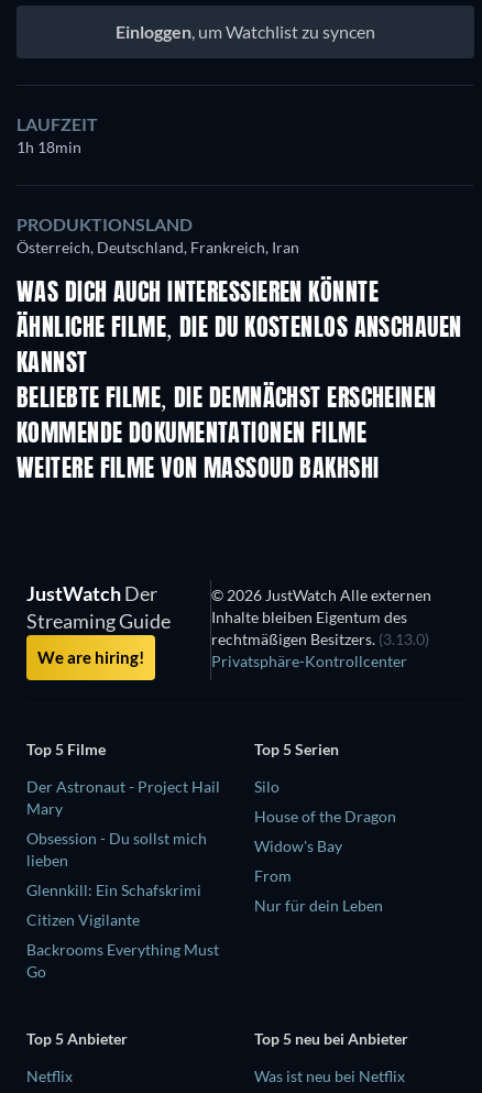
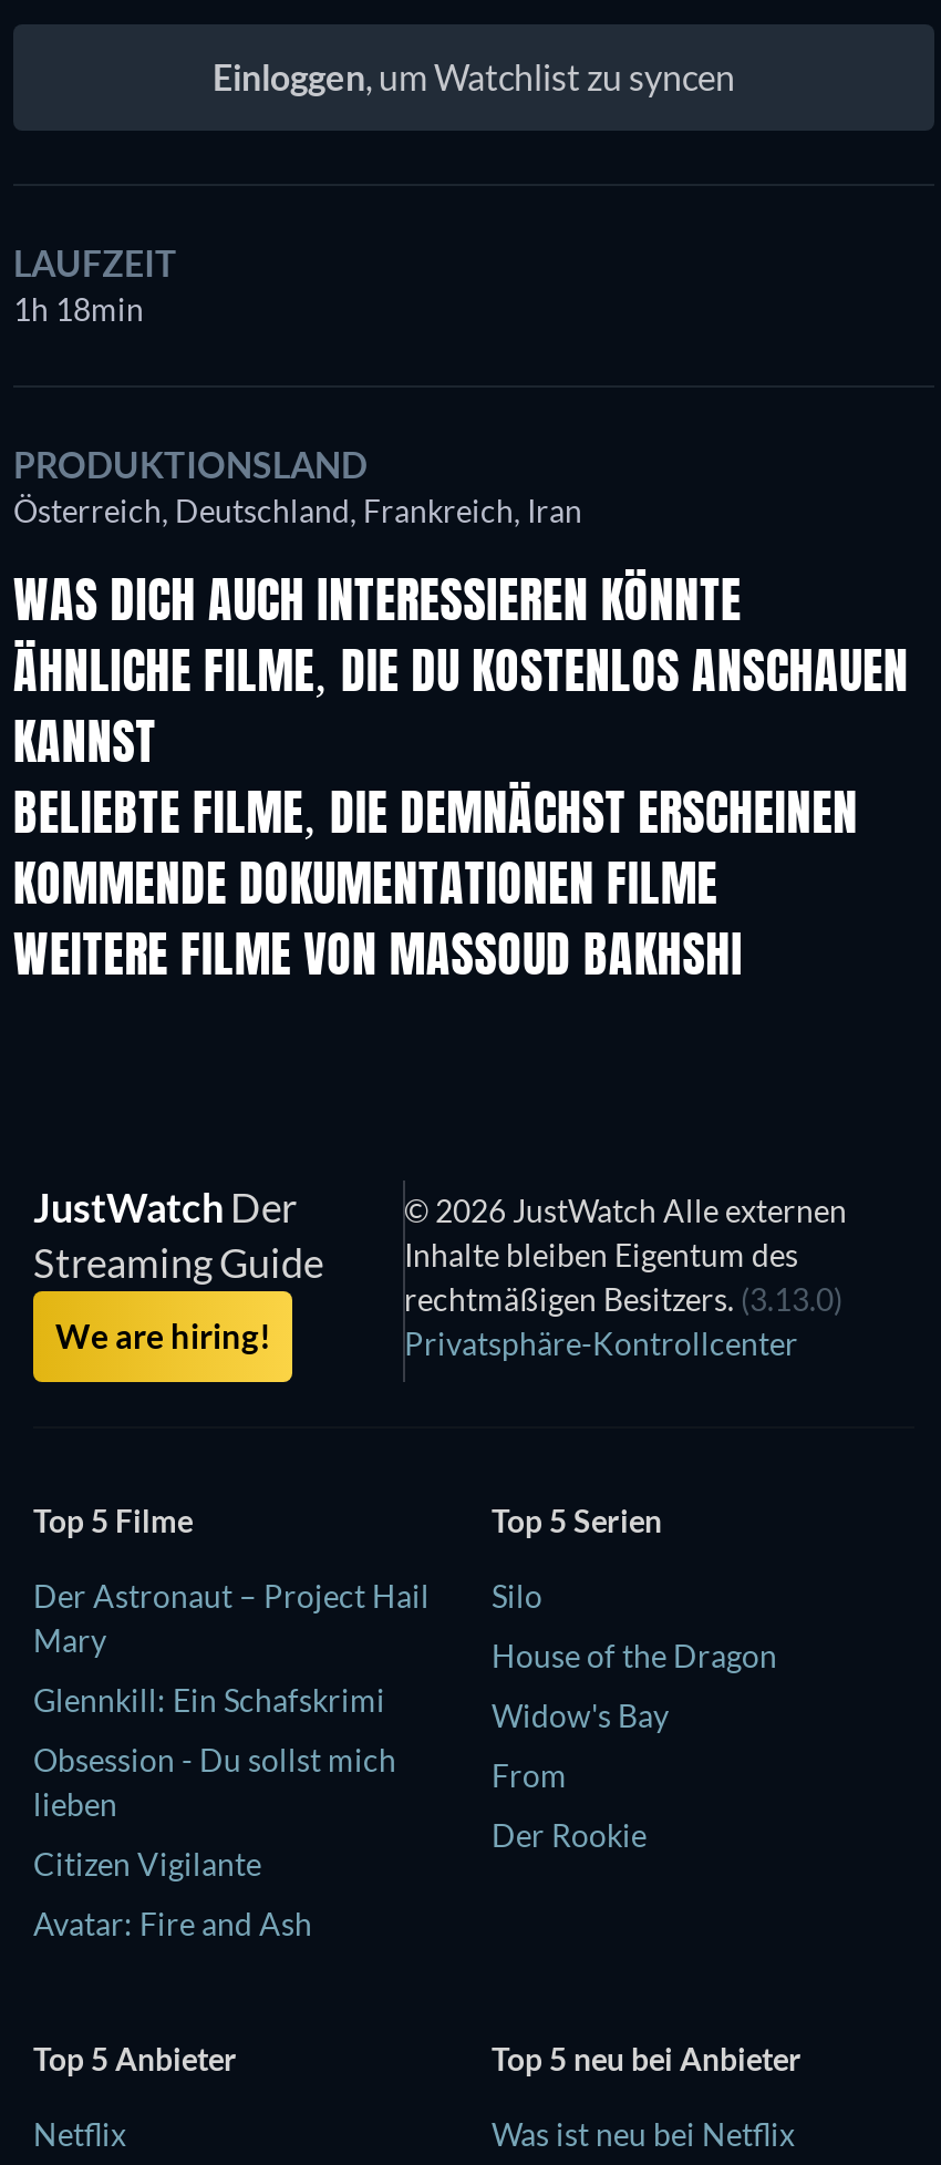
[26,777,220,795] Der Astronaut - Project Hail -> [33,1576,430,1614] Der Astronaut – Project Hail
moved [26,828,207,869] -> [33,1740,396,1822]: Obsession - Du sollst mich | lieben
moved [26,880,201,899] -> [33,1680,385,1718]: Glennkill: Ein Schafskrimi
[254,896,383,914] Nur für dein Leben -> [492,1815,647,1853] Der Rookie
[26,940,219,980] Backrooms Everything Must | Go -> [33,1904,312,1942] Avatar: Fire and Ash

